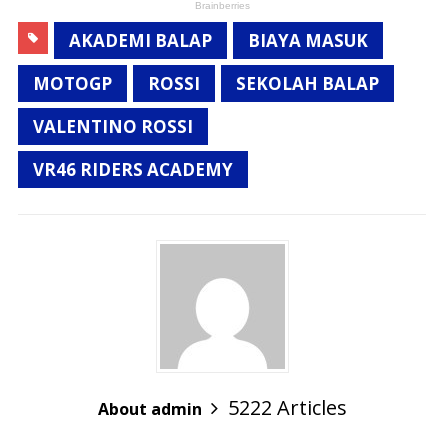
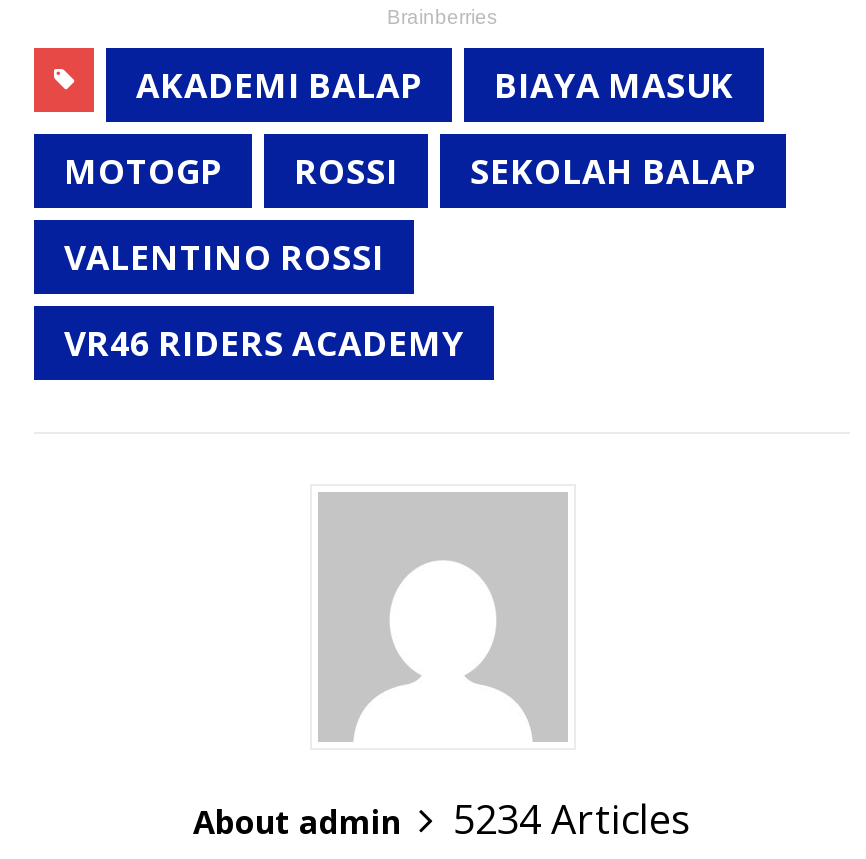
[97,393,346,420] About admin 5222 Articles -> [193,792,691,846] About admin 5234 Articles

